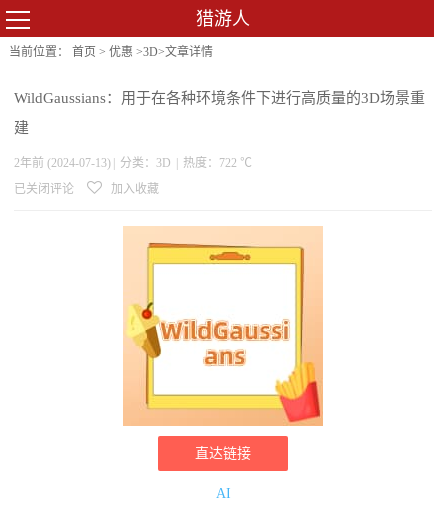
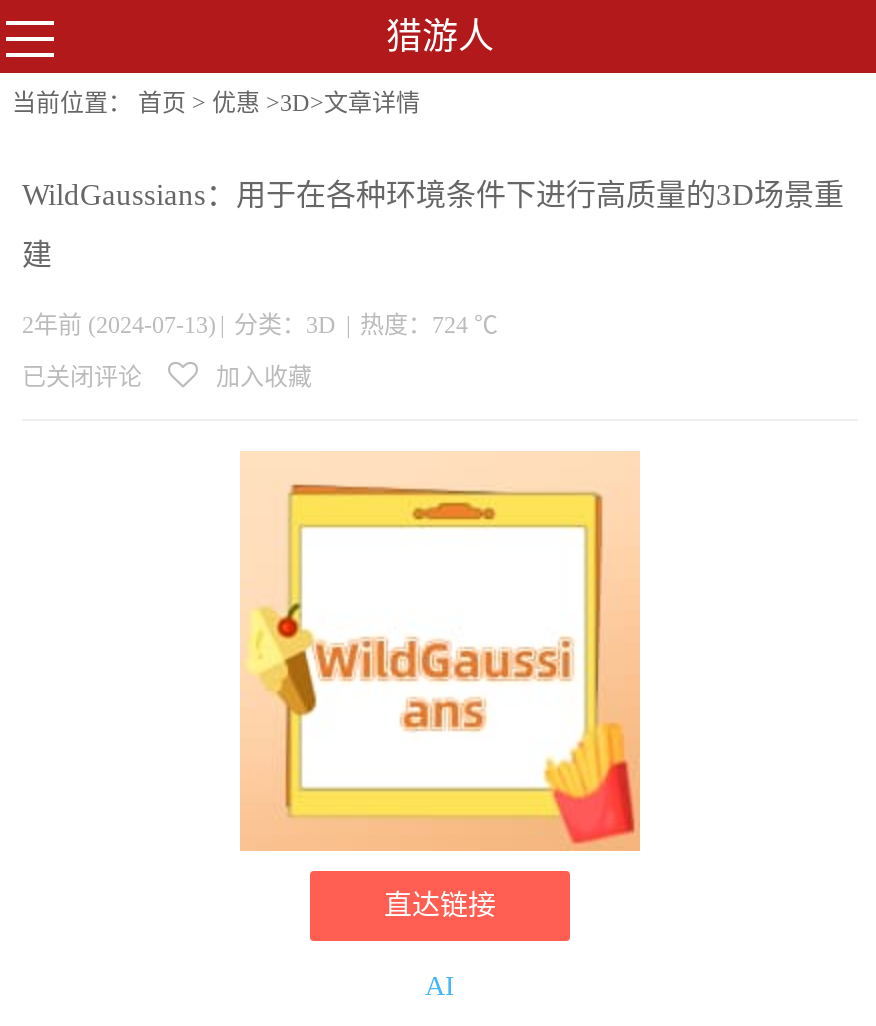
[14,156,252,170] 2年前 (2024-07-13) 分类：3D 热度：722 ℃ -> [22,311,498,339] 2年前 (2024-07-13) 分类：3D 热度：724 ℃

